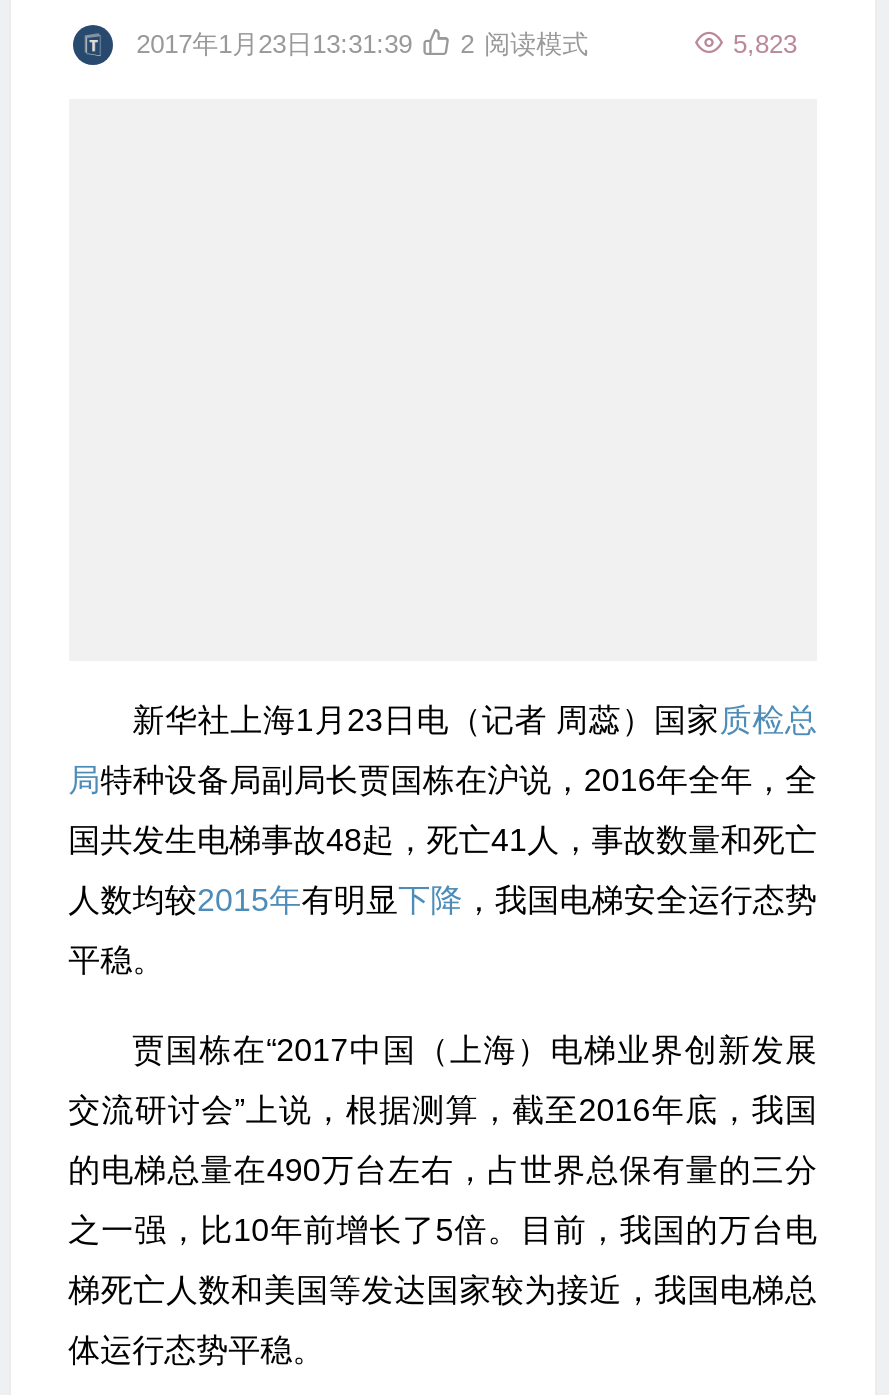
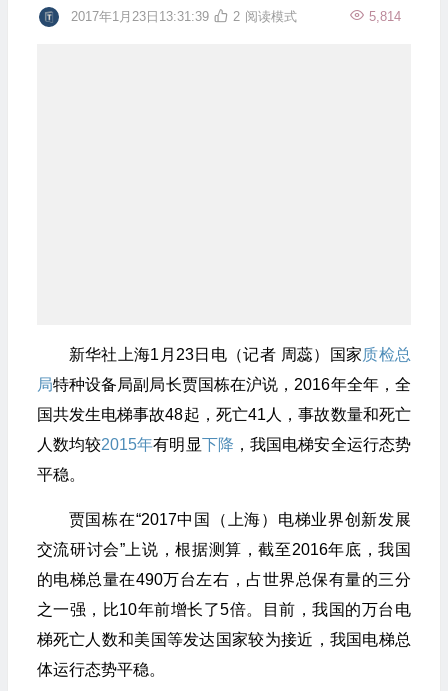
[733,29,797,59] 5,823 -> [369,9,401,24] 5,814

